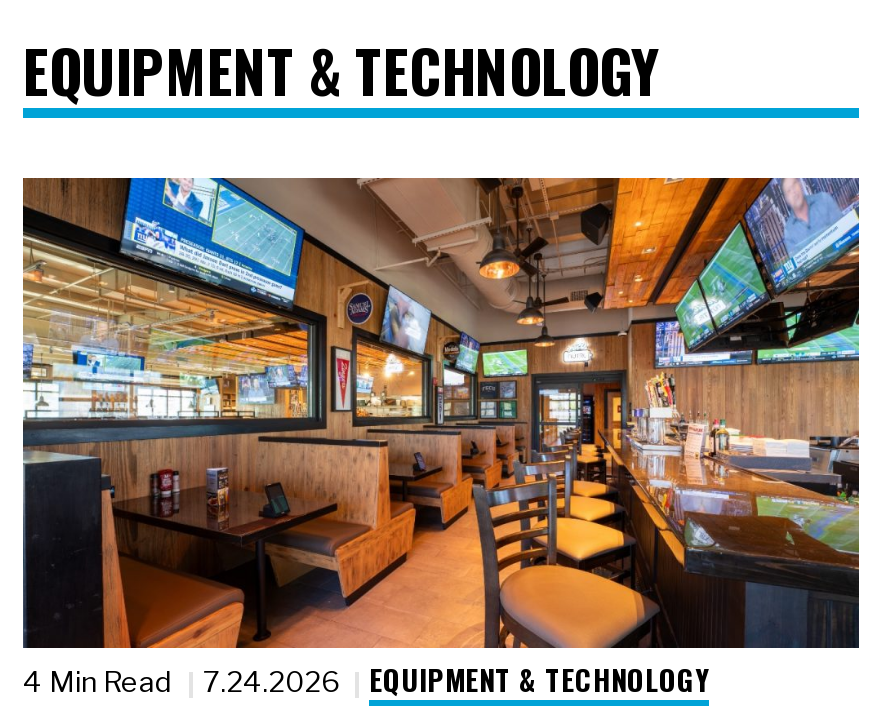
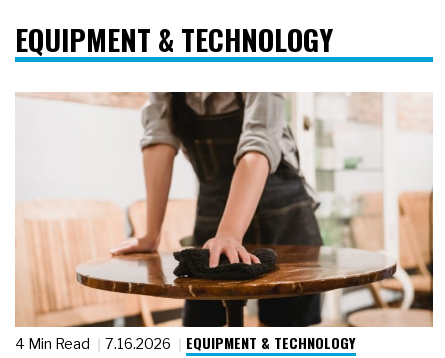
[21,175,861,699] [image] | 4 Min Read 7.24.2026 EQUIPMENT & TECHNOLOGY -> [15,91,434,353] [image] | 4 Min Read 7.16.2026 EQUIPMENT & TECHNOLOGY

